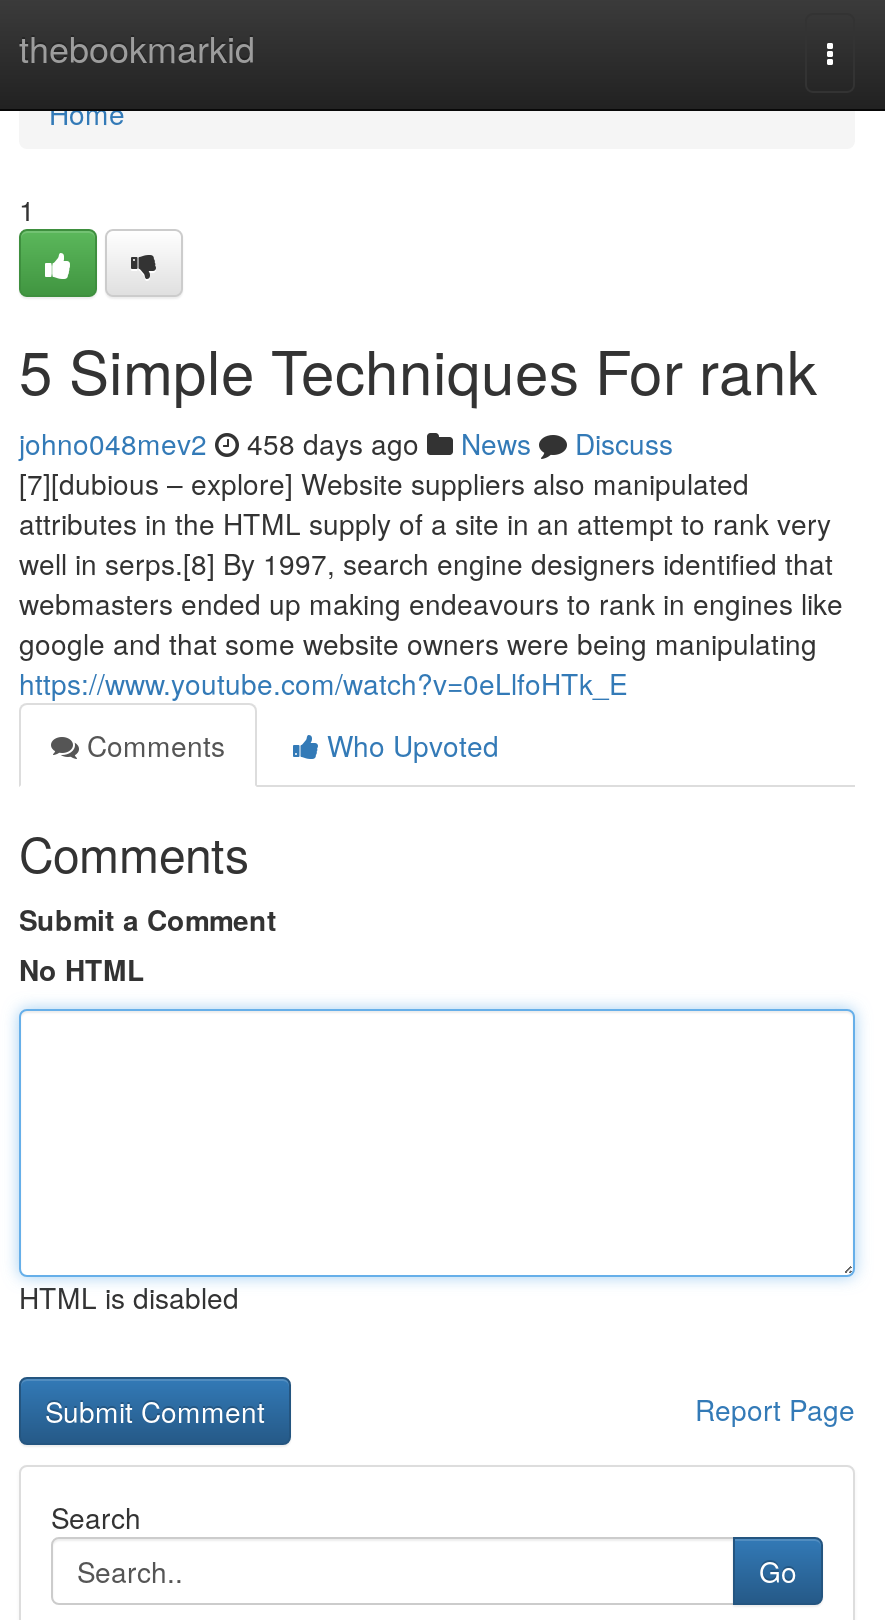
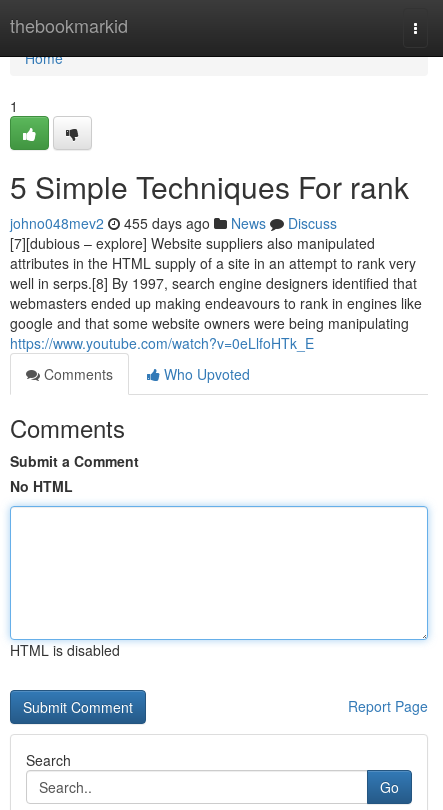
[19,423,673,463] johno048mev2 458 days ago News Discuss -> [10,213,337,233] johno048mev2 455 days ago News Discuss

